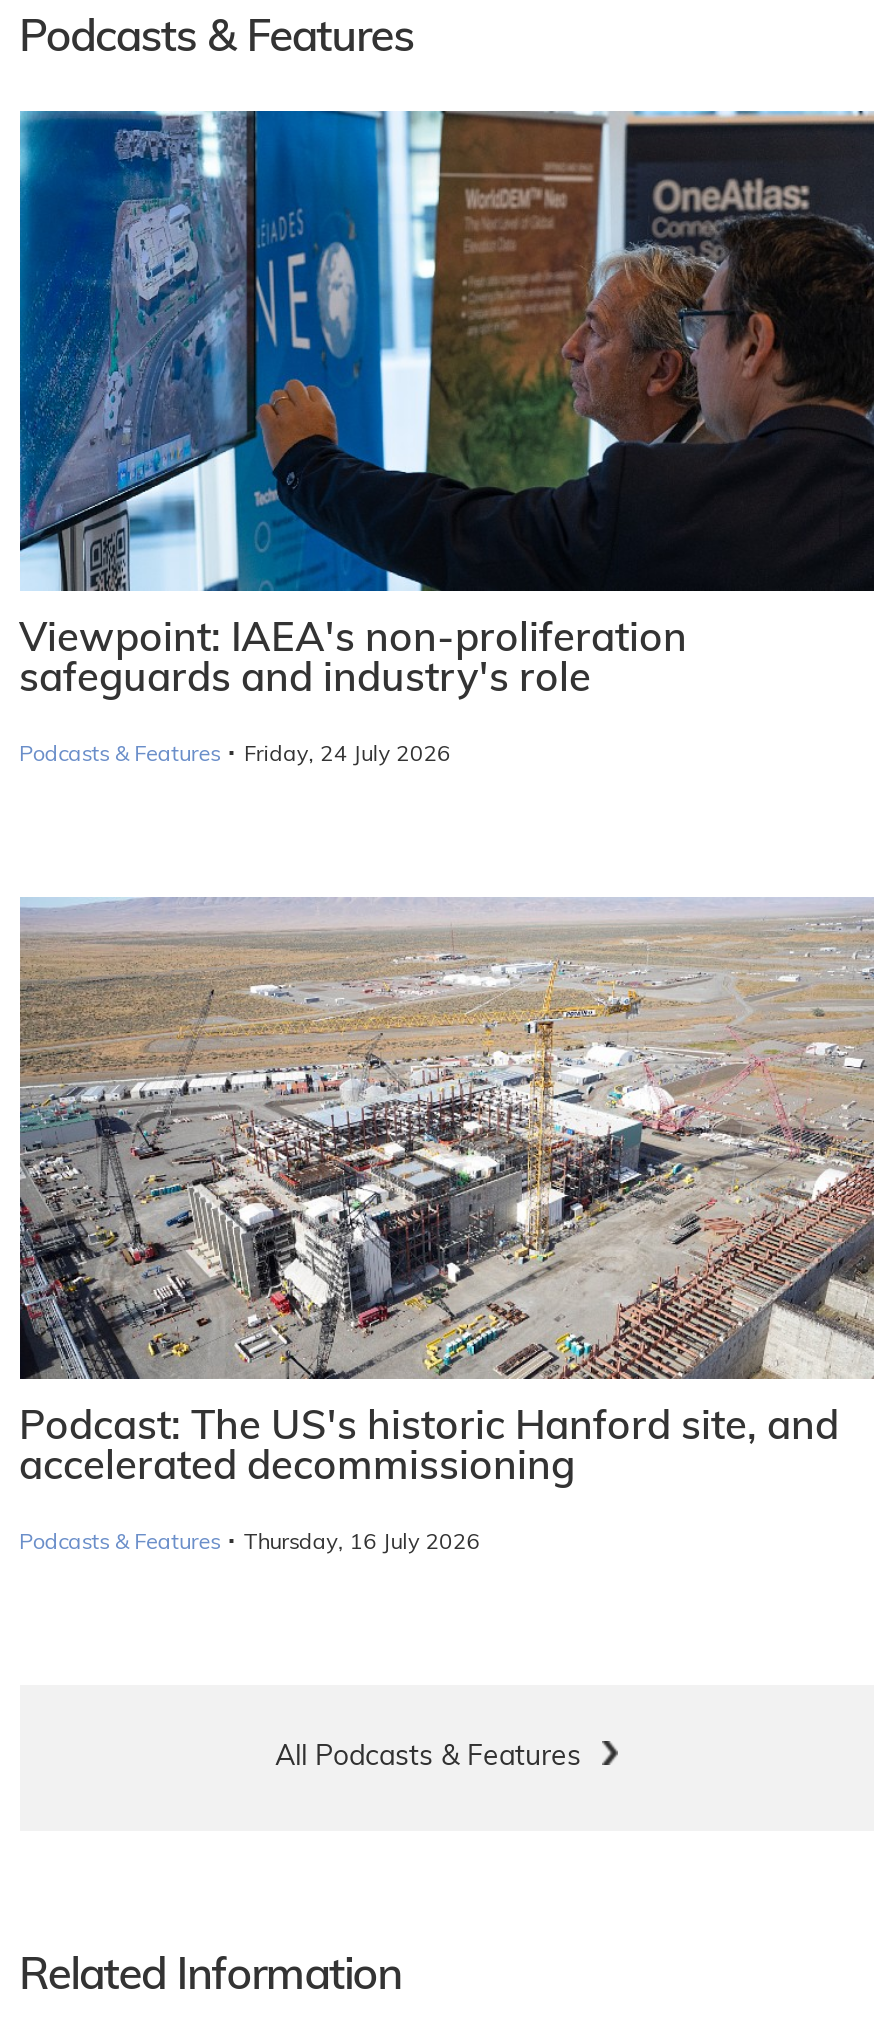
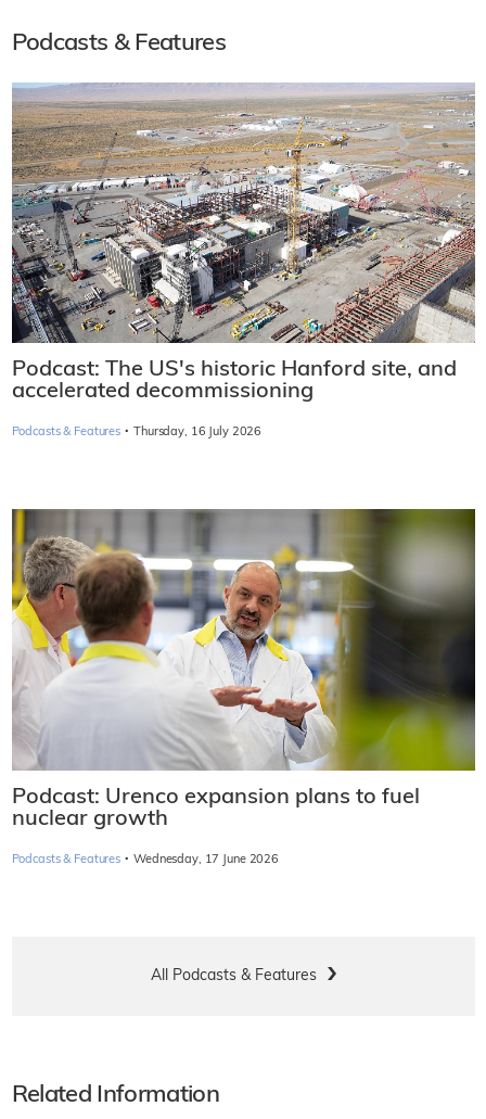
[18,109,876,770] [image] | Viewpoint: IAEA's non-proliferation | safeguards and industry's role | Podcasts & Features · Friday, 24 July 2026 -> none
moved [16,895,878,1557] -> [10,81,477,440]: [image] | Podcast: The US's historic Hanford site, and | accelerated decommissioning | Podcasts & Features · Thursday, 16 July 2026
none -> [11,508,476,867] [image] | Podcast: Urenco expansion plans to fuel | nuclear growth | Podcasts & Features · Wednesday, 17 June 2026

